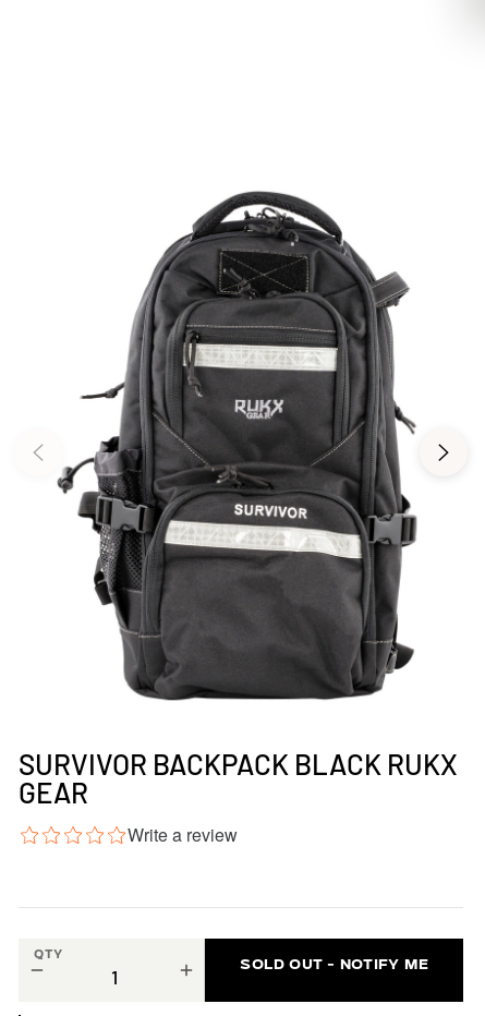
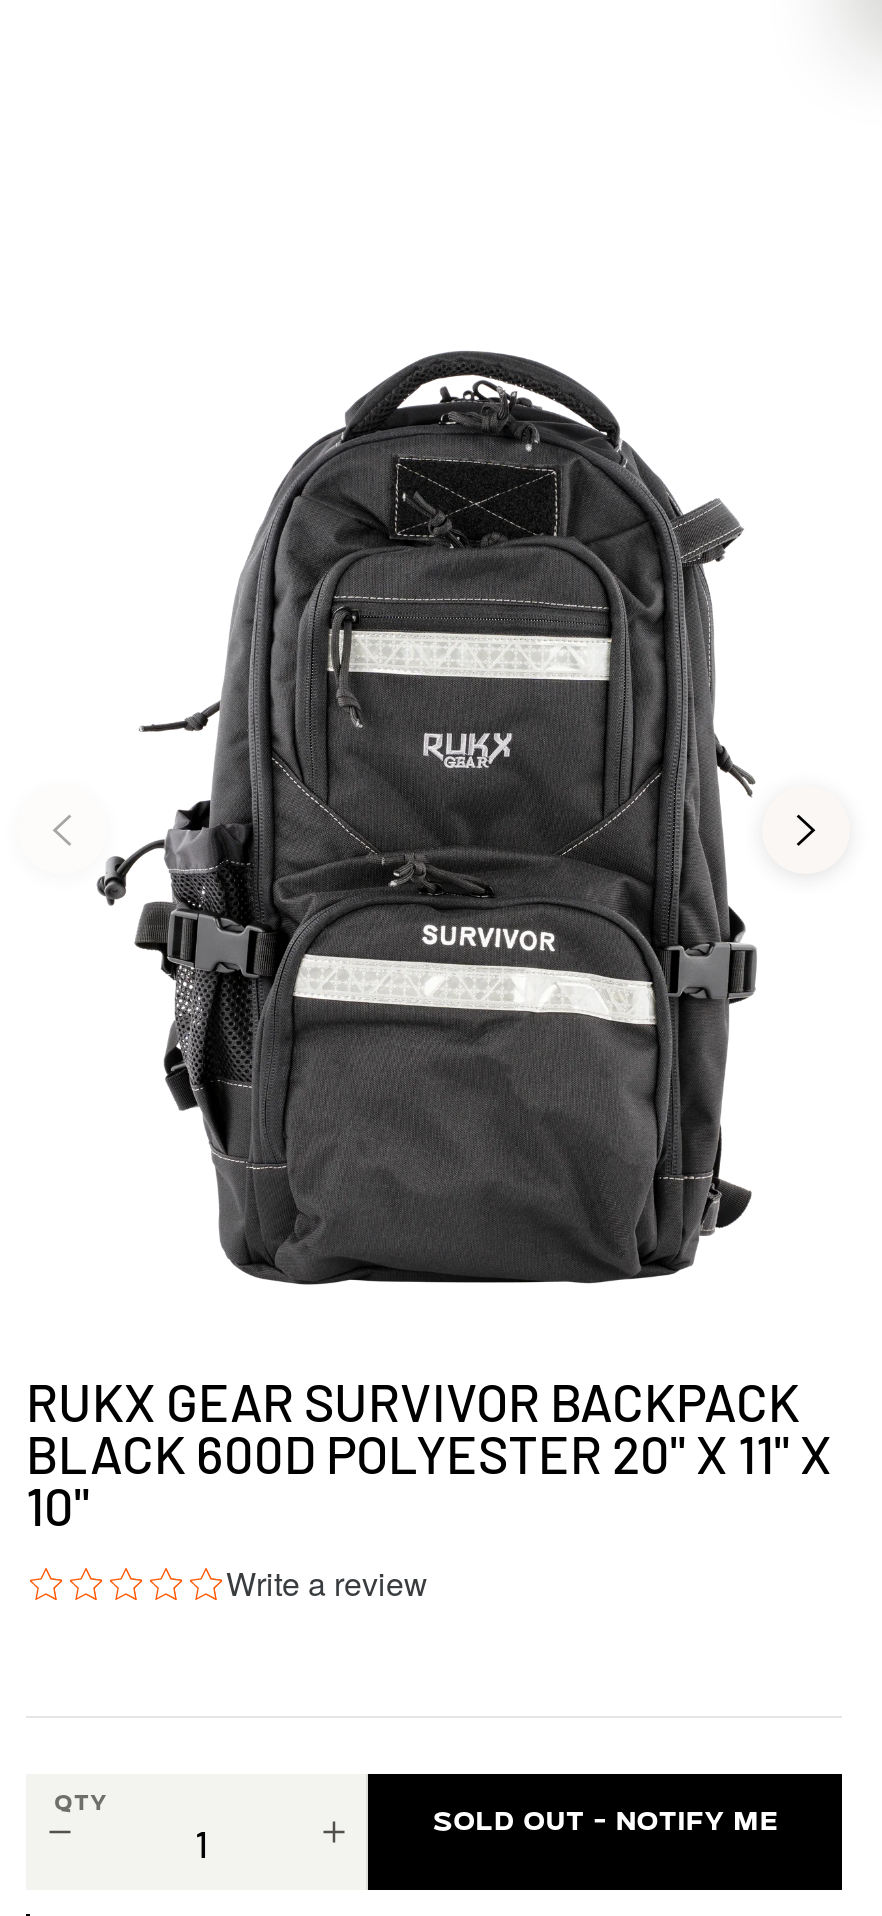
[19,747,458,809] SURVIVOR BACKPACK BLACK RUKX | GEAR -> [26,1370,832,1536] RUKX GEAR SURVIVOR BACKPACK | BLACK 600D POLYESTER 20" X 11" X | 10"

